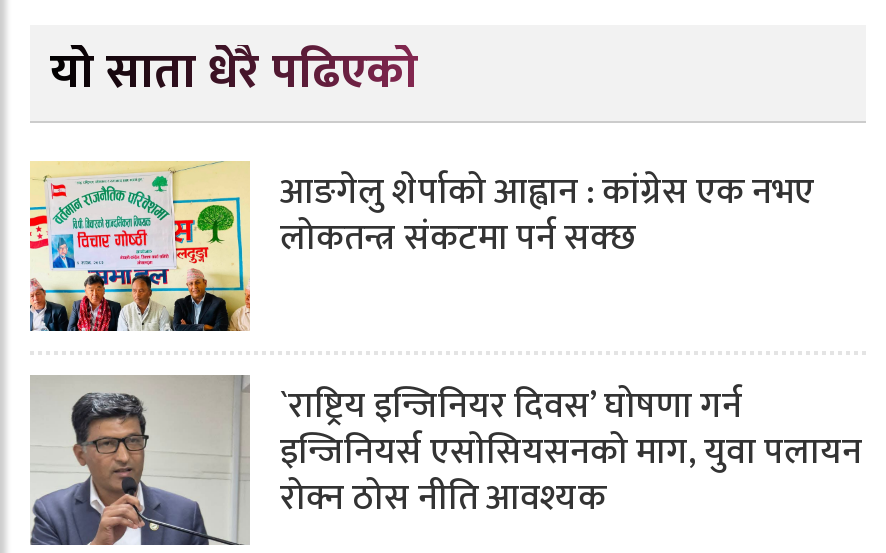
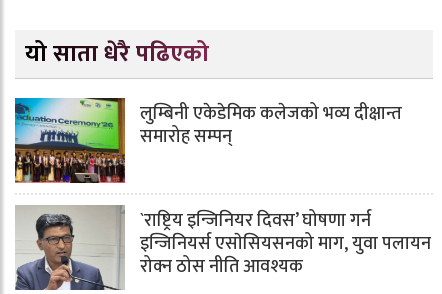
[28,159,814,333] [image] | आङगेलु शेर्पाको आह्वान : कांग्रेस एक नभए | लोकतन्त्र संकटमा पर्न सक्छ -> [14,97,402,184] [image] | लुम्बिनी एकेडेमिक कलेजको भव्य दीक्षान्त | समारोह सम्पन्

